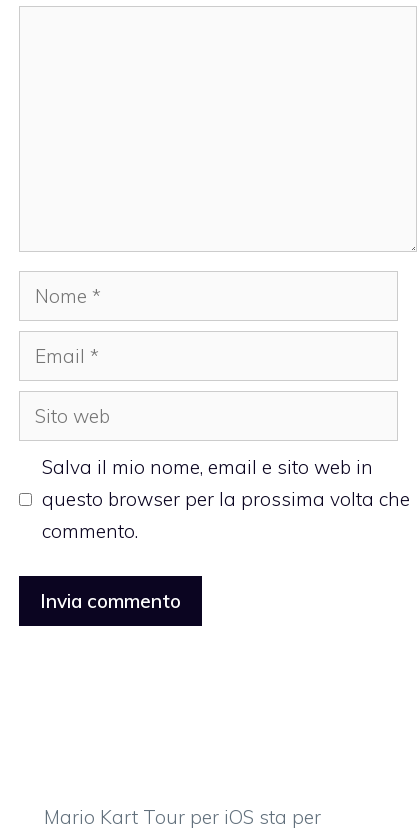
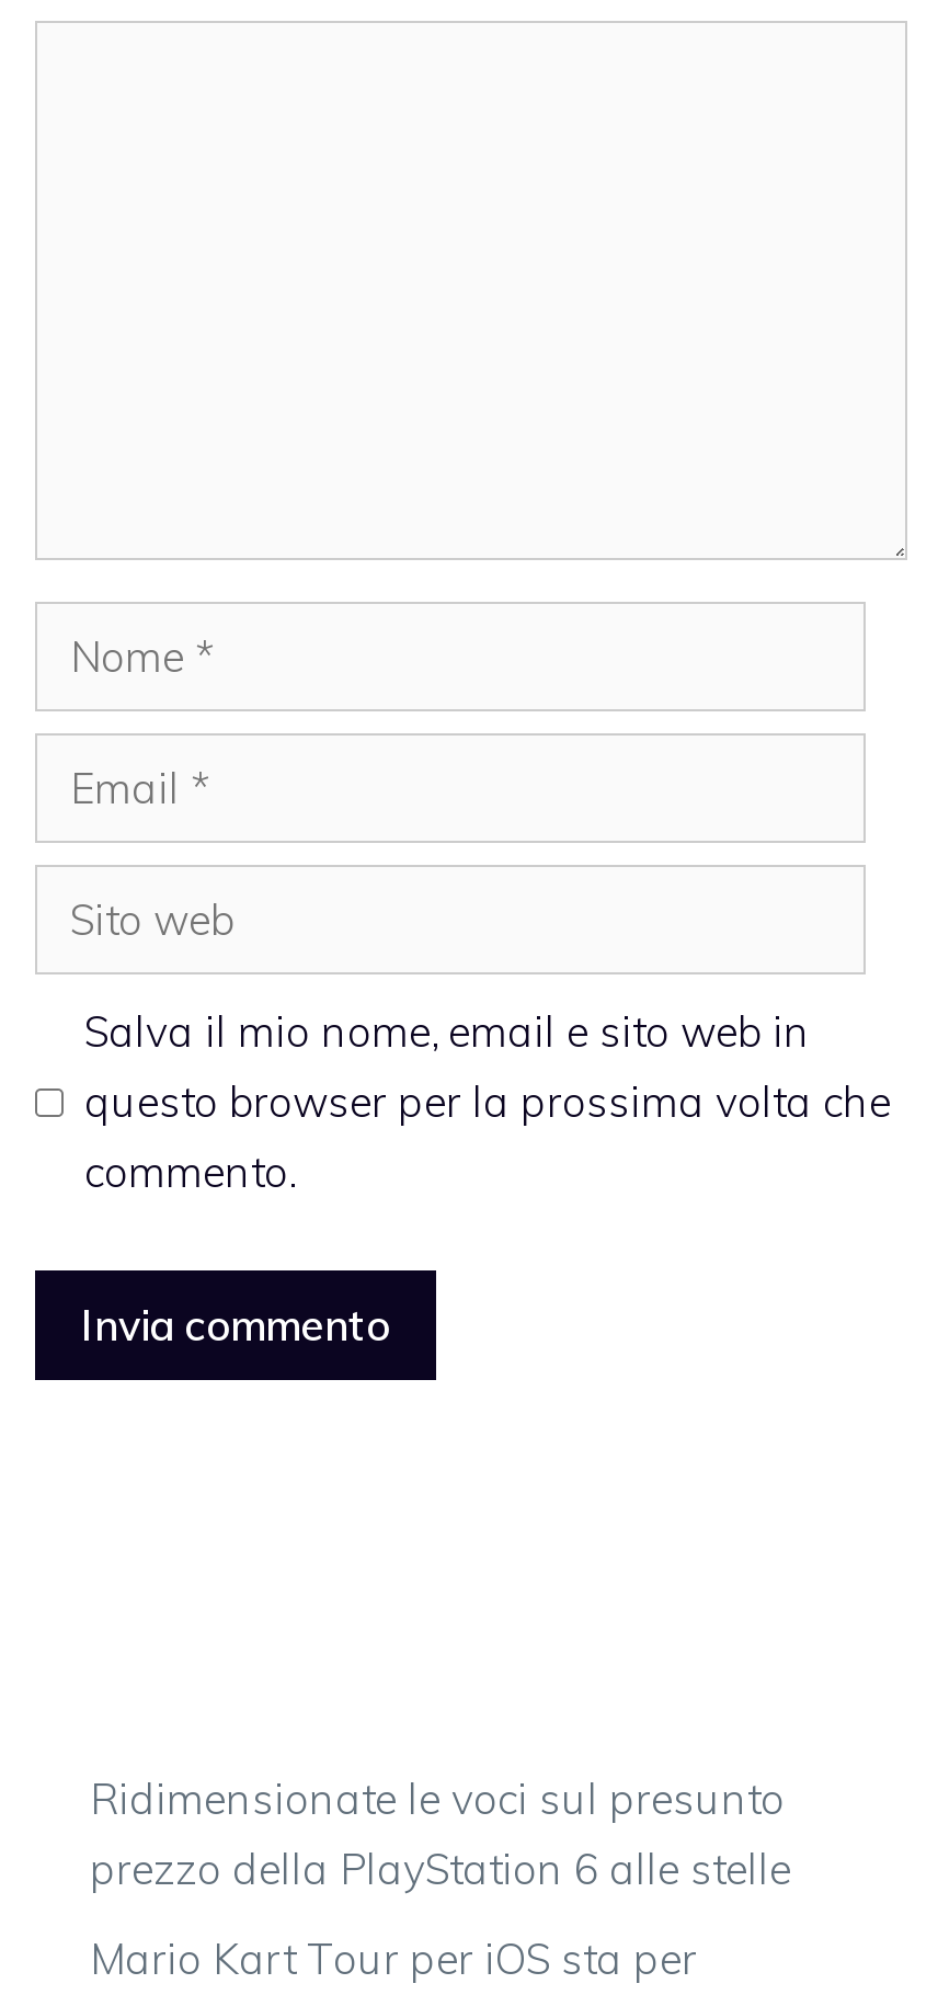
none -> [90,1771,791,1894] Ridimensionate le voci sul presunto | prezzo della PlayStation 6 alle stelle

